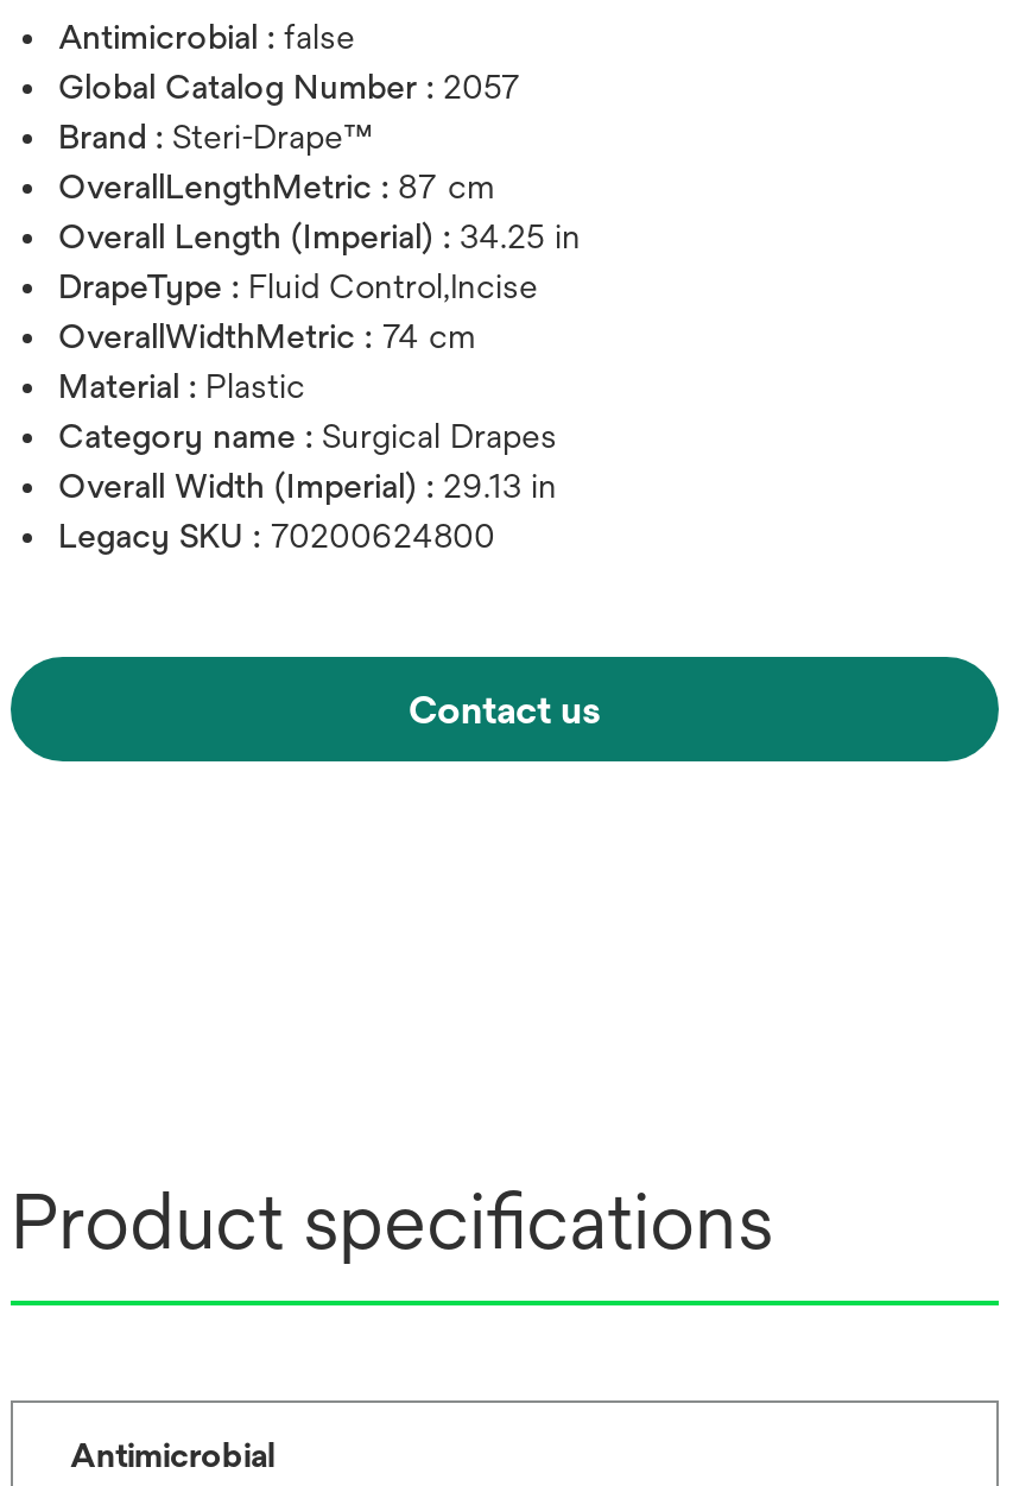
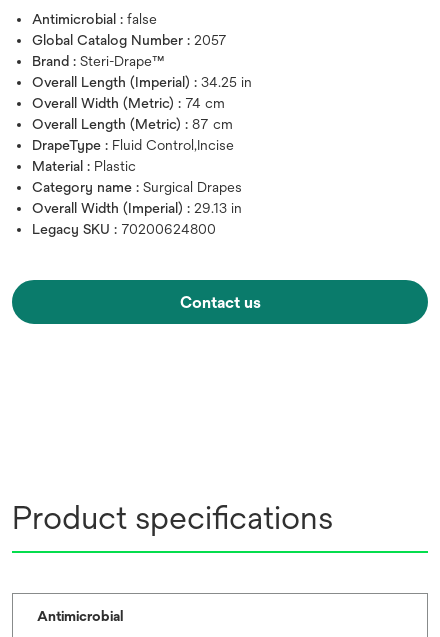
[58,168,495,206] OverallLengthMetric : 87 cm -> none
moved [58,218,581,256] -> [32,74,252,90]: Overall Length (Imperial) : 34.25 in
none -> [32,95,233,132] Overall Width (Metric) : 74 cm | Overall Length (Metric) : 87 cm
moved [58,268,538,306] -> [32,137,234,153]: DrapeType : Fluid Control,Incise
[58,317,476,355] OverallWidthMetric : 74 cm -> none

